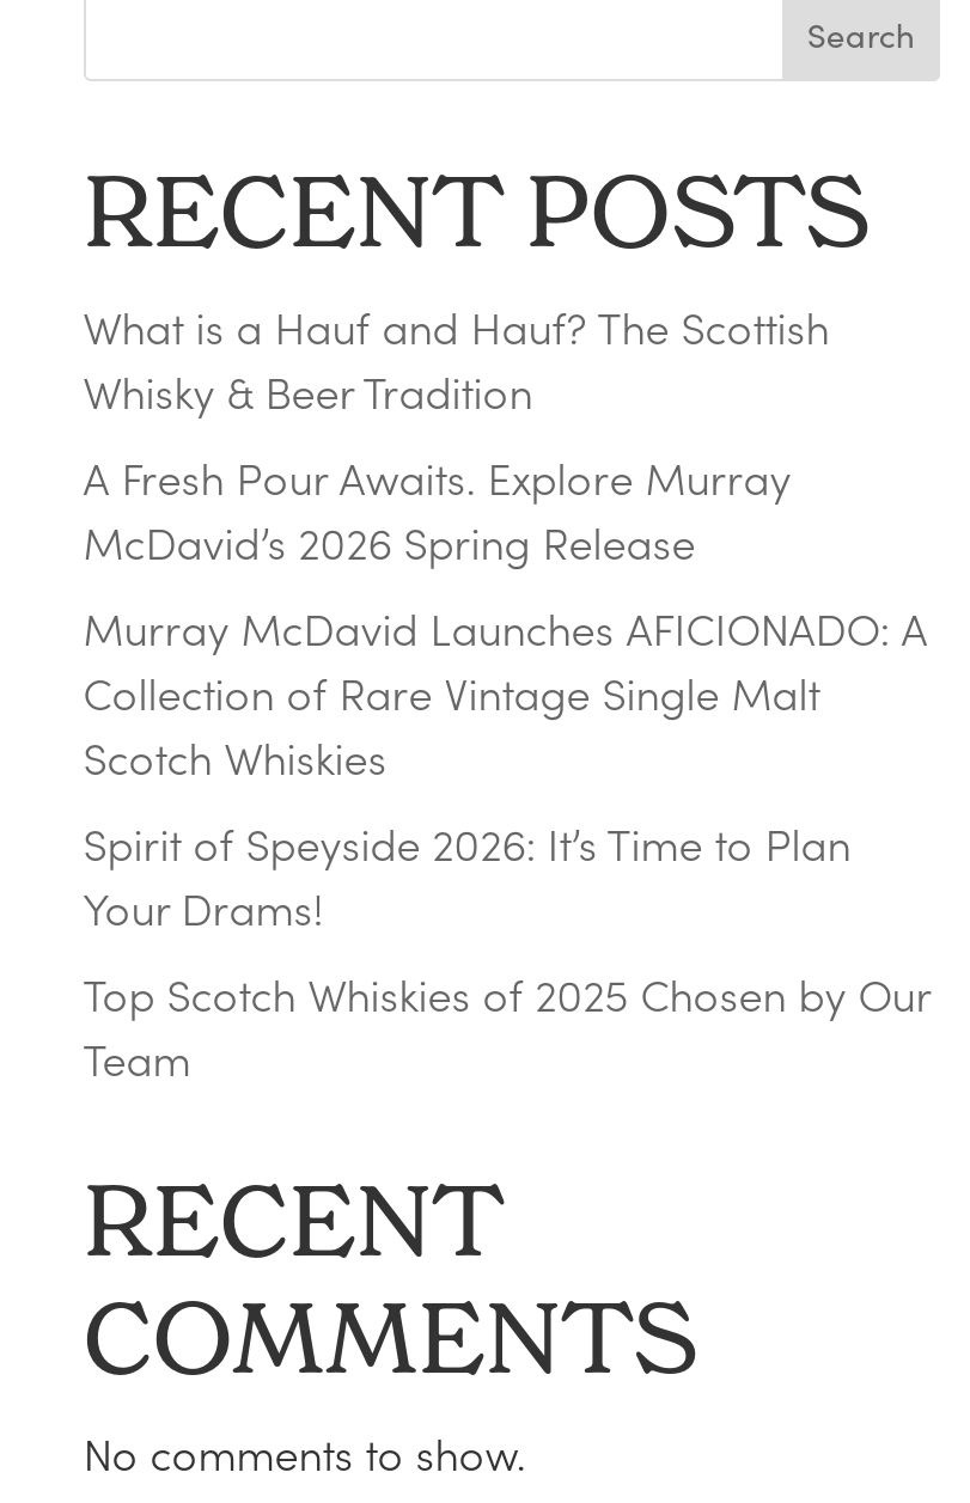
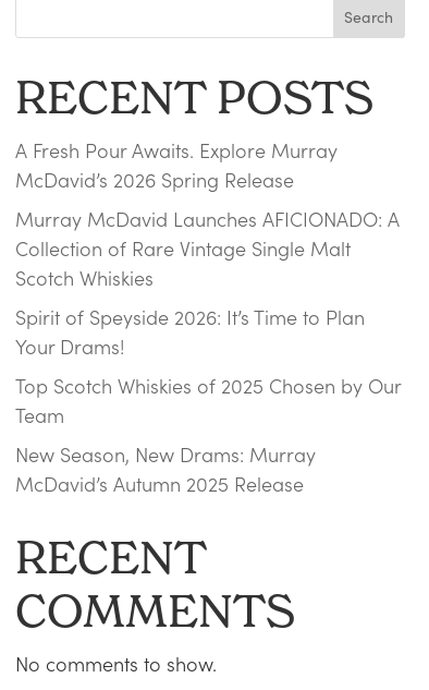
[83,297,830,421] What is a Hauf and Hauf? The Scottish | Whisky & Beer Tradition -> none
moved [83,447,930,1088] -> [15,136,400,428]: A Fresh Pour Awaits. Explore Murray | McDavid’s 2026 Spring Release | Murray McDavid Launches AFICIONADO: A | ... | Top Scotch Whiskies of 2025 Chosen by Our | Team
none -> [15,440,316,497] New Season, New Drams: Murray | McDavid’s Autumn 2025 Release

